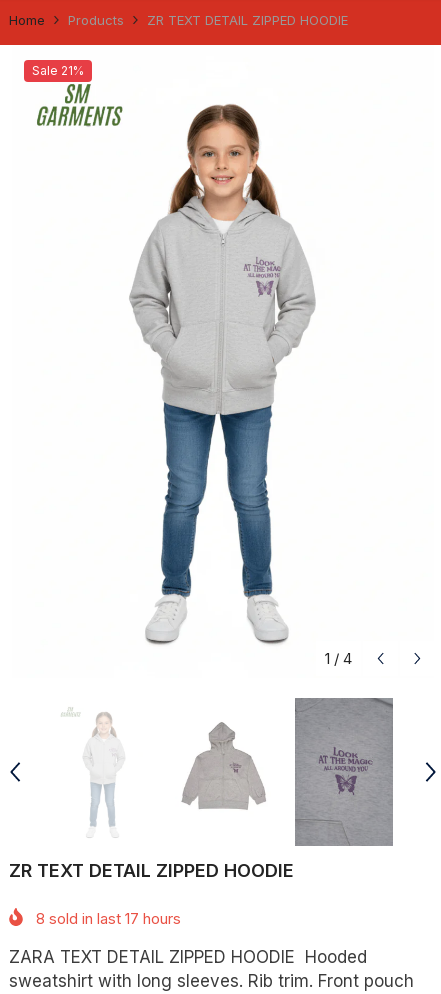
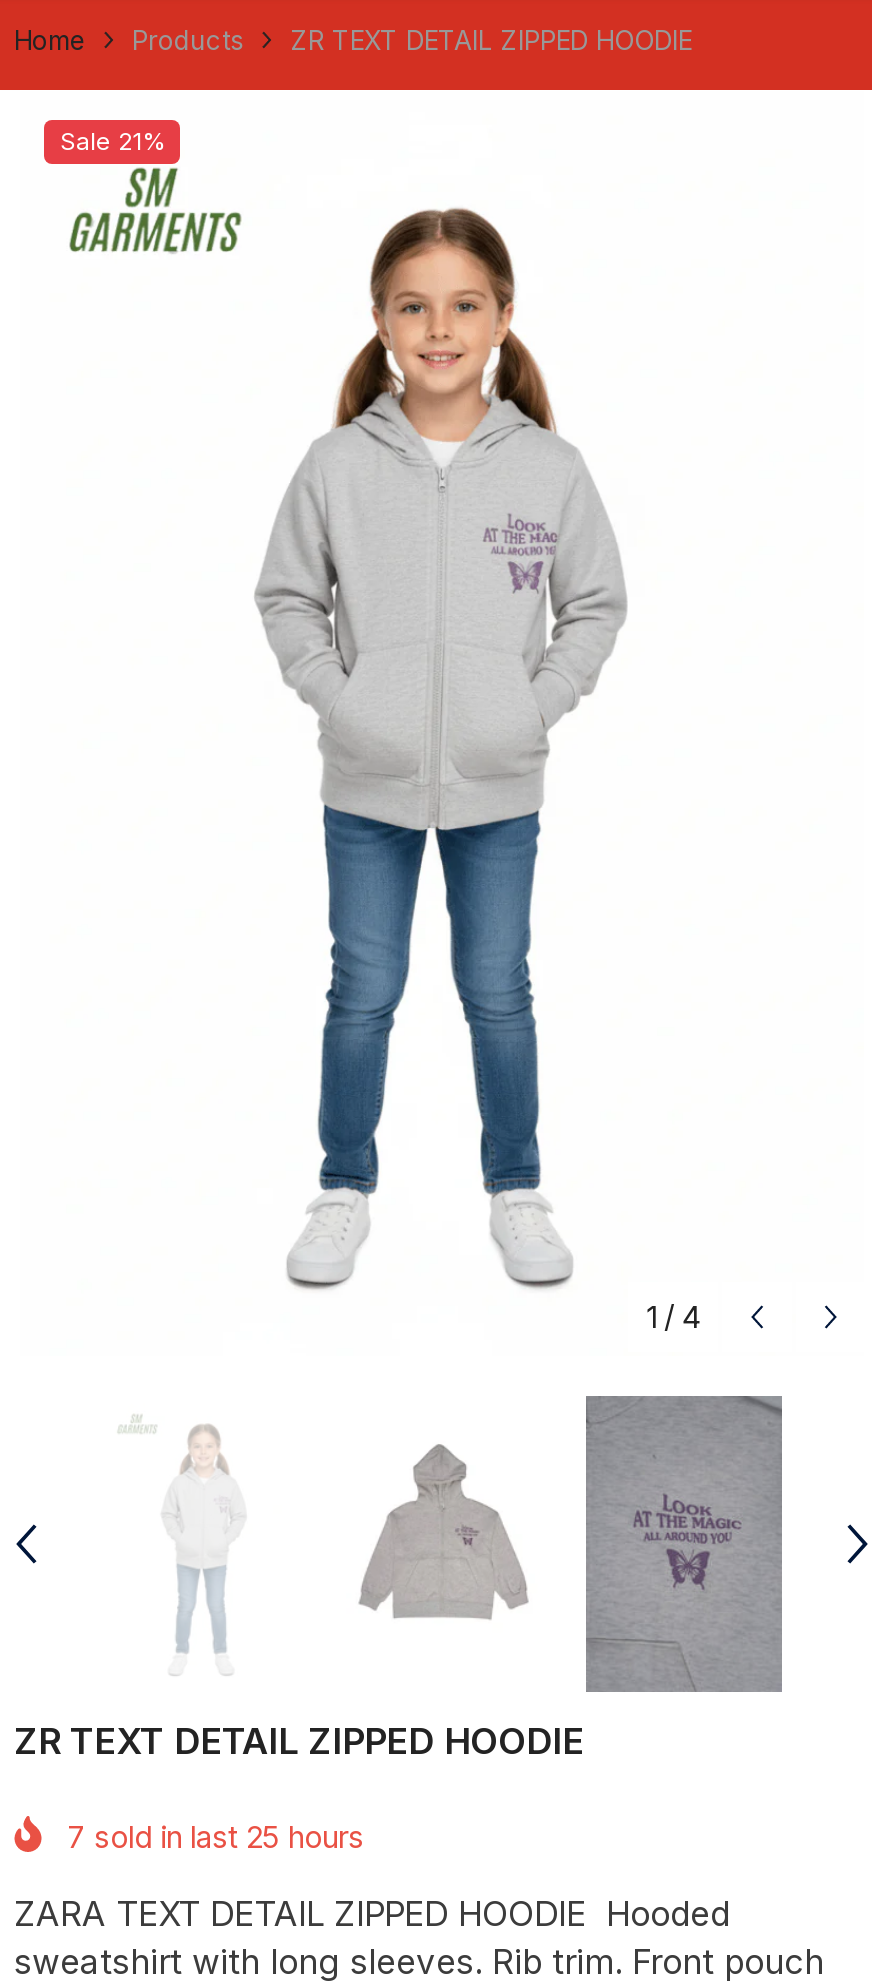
[36,909,181,928] 8 sold in last 17 hours -> [68,1819,364,1857] 7 sold in last 25 hours

